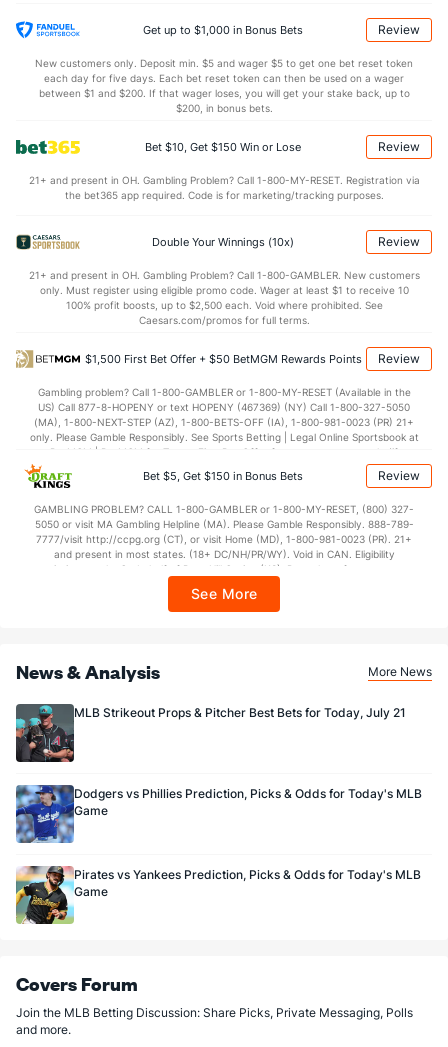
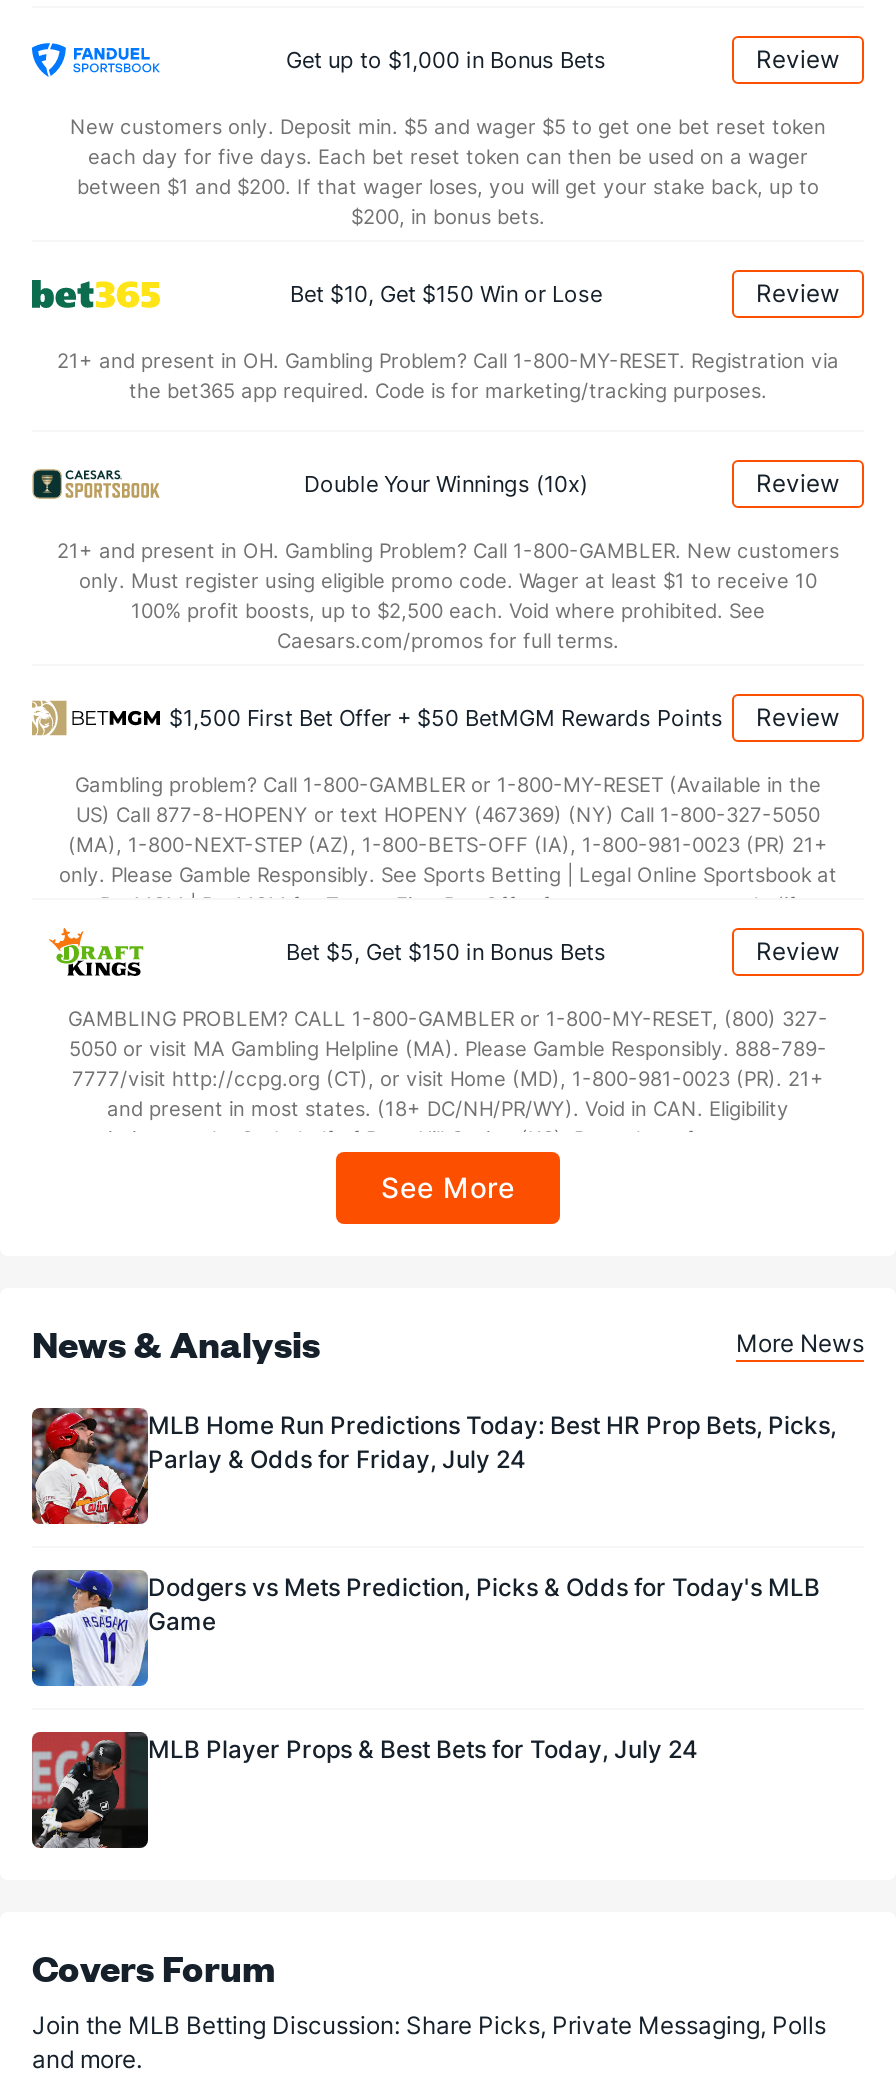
[15,703,406,763] [image] | MLB Strikeout Props & Pitcher Best Bets for Today, July 21 -> [30,1406,836,1526] [image] | MLB Home Run Predictions Today: Best HR Prop Bets, Picks, | Parlay & Odds for Friday, July 24
[15,785,422,844] [image] | Dodgers vs Phillies Prediction, Picks & Odds for Today's MLB -> [30,1568,820,1688] [image] | Dodgers vs Mets Prediction, Picks & Odds for Today's MLB
[15,865,421,925] [image] | Pirates vs Yankees Prediction, Picks & Odds for Today's MLB | Game -> [30,1730,698,1850] [image] | MLB Player Props & Best Bets for Today, July 24

